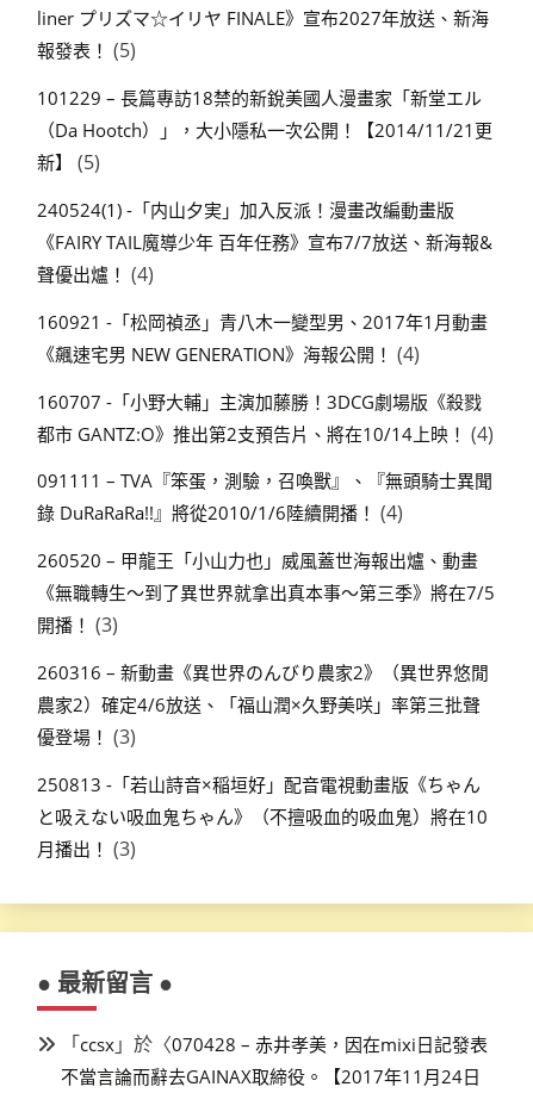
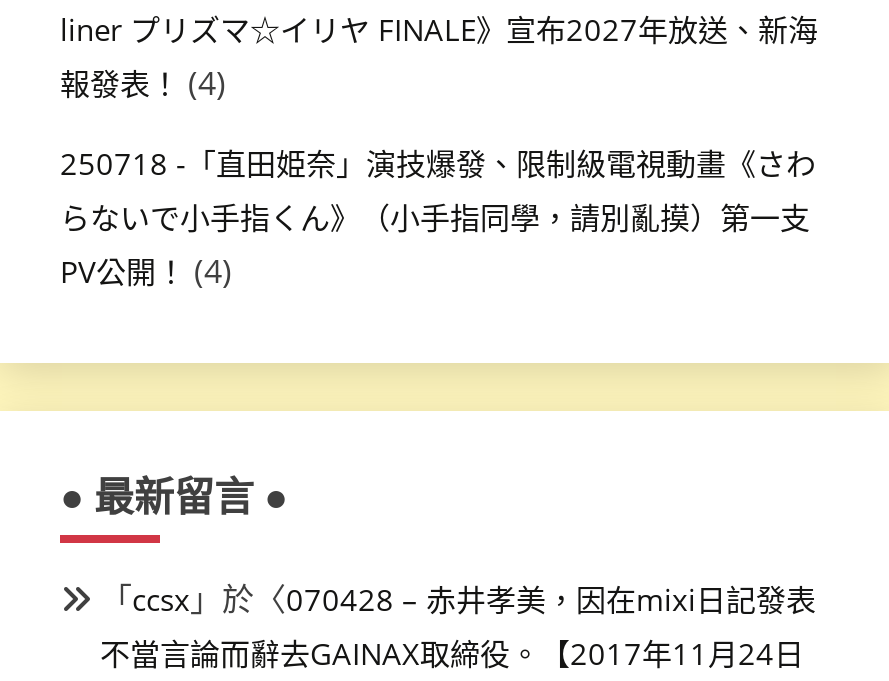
[37,37,495,862] 報發表！ (5) | 101229 – 長篇專訪18禁的新銳美國人漫畫家「新堂エル | （Da Hootch）」，大小隱私一次公開！【2014/11/21更 | 新】 (5) | 240524(1) -「内山夕実」加入反派！漫畫改編動畫版 | 《FAIRY TAIL魔導少年 百年任務》宣布7/7放送、新海報& | 聲優出爐！ (4) | 160921 -「松岡禎丞」青八木一變型男、2017年1月動畫 | 《飆速宅男 NEW GENERATION》海報公開！ (4) | 160707 -「小野大輔」主演加藤勝！3DCG劇場版《殺戮 | 都市 GANTZ:O》推出第2支預告片、將在10/14上映！ (4) | 091111 – TVA『笨蛋，測驗，召喚獸』、『無頭騎士異聞 | 錄 DuRaRaRa!!』將從2010/1/6陸續開播！ (4) | 260520 – 甲龍王「小山力也」威風蓋世海報出爐、動畫 | 《無職轉生～到了異世界就拿出真本事～第三季》將在7/5 | 開播！ (3) | 260316 – 新動畫《異世界のんびり農家2》（異世界悠閒 | 農家2）確定4/6放送、「福山潤×久野美咲」率第三批聲 | 優登場！ (3) | 250813 -「若山詩音×稲垣好」配音電視動畫版《ちゃん | と吸えない吸血鬼ちゃん》（不擅吸血的吸血鬼）將在10 | 月播出！ (3) -> [60,61,816,292] 報發表！ (4) | 250718 -「直田姫奈」演技爆發、限制級電視動畫《さわ | らないで小手指くん》（小手指同學，請別亂摸）第一支 | PV公開！ (4)

